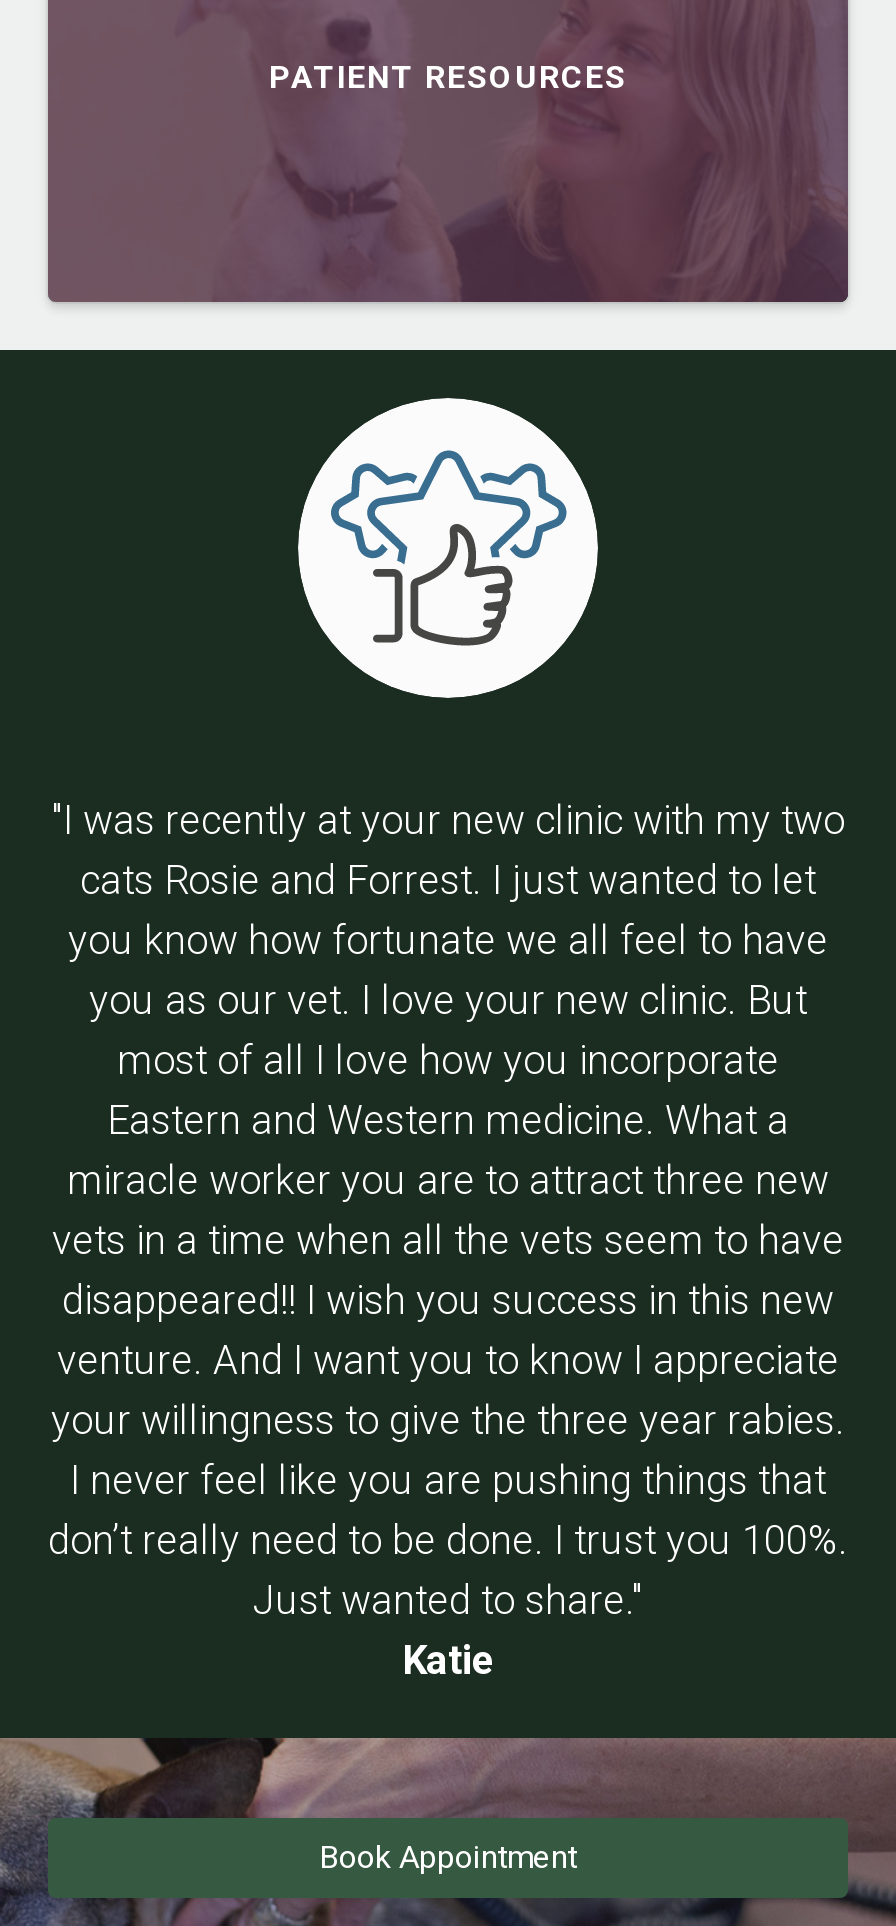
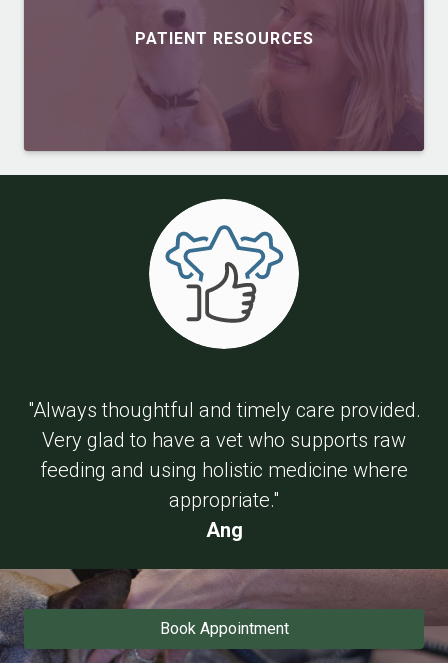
[48,796,848,1684] "I was recently at your new clinic with my two | cats Rosie and Forrest. I just wanted to let | you know how fortunate we all feel to have | you as our vet. I love your new clinic. But | most of all I love how you incorporate | Eastern and Western medicine. What a | miracle worker you are to attract three new | vets in a time when all the vets seem to have | disappeared!! I wish you success in this new | venture. And I want you to know I appreciate | your willingness to give the three year rabies. | I never feel like you are pushing things that | don’t really need to be done. I trust you 100%. | Just wanted to share." | Katie -> [27,398,420,542] "Always thoughtful and timely care provided. | Very glad to have a vet who supports raw | feeding and using holistic medicine where | appropriate." | Ang

